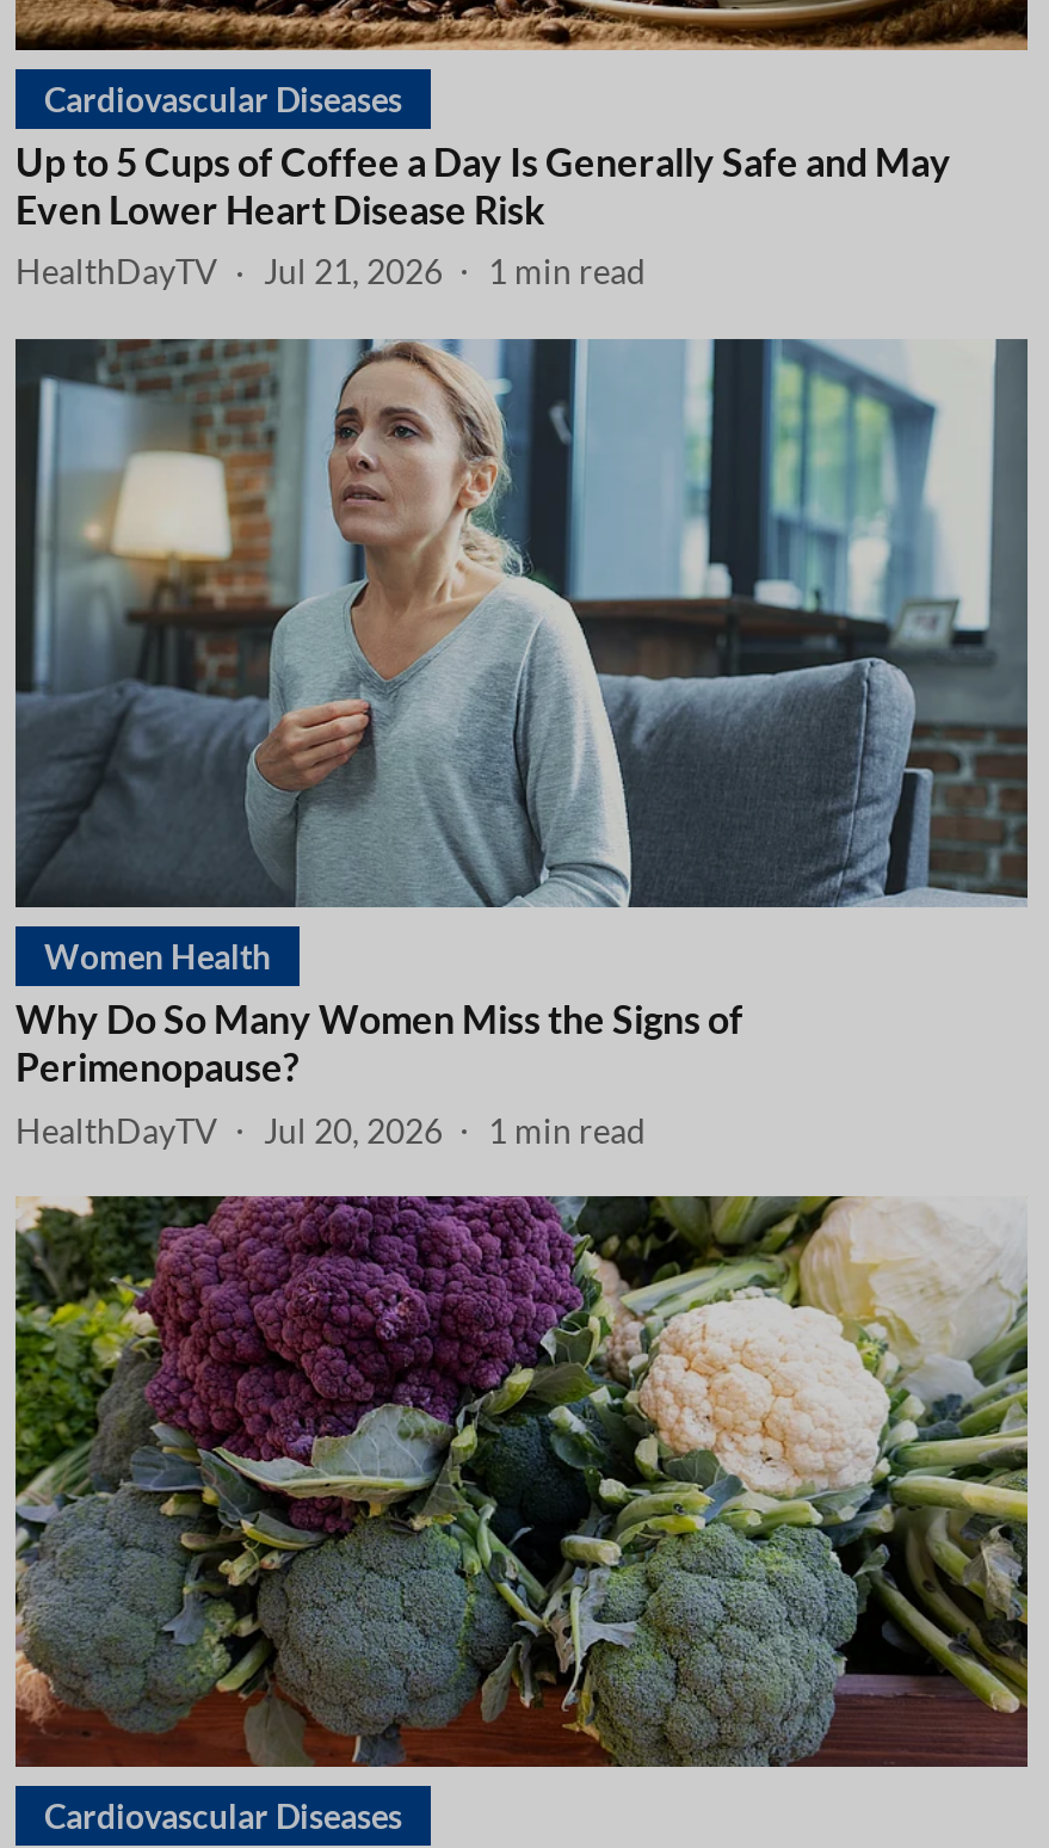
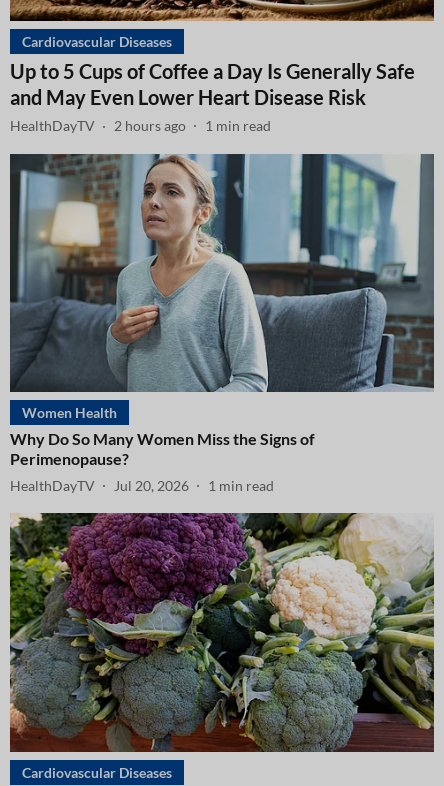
[16,251,646,291] HealthDayTV Jul 21, 2026 1 min read -> [10,117,271,134] HealthDayTV 2 hours ago 1 min read

